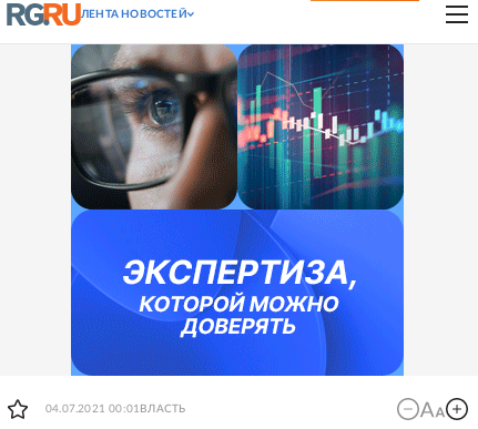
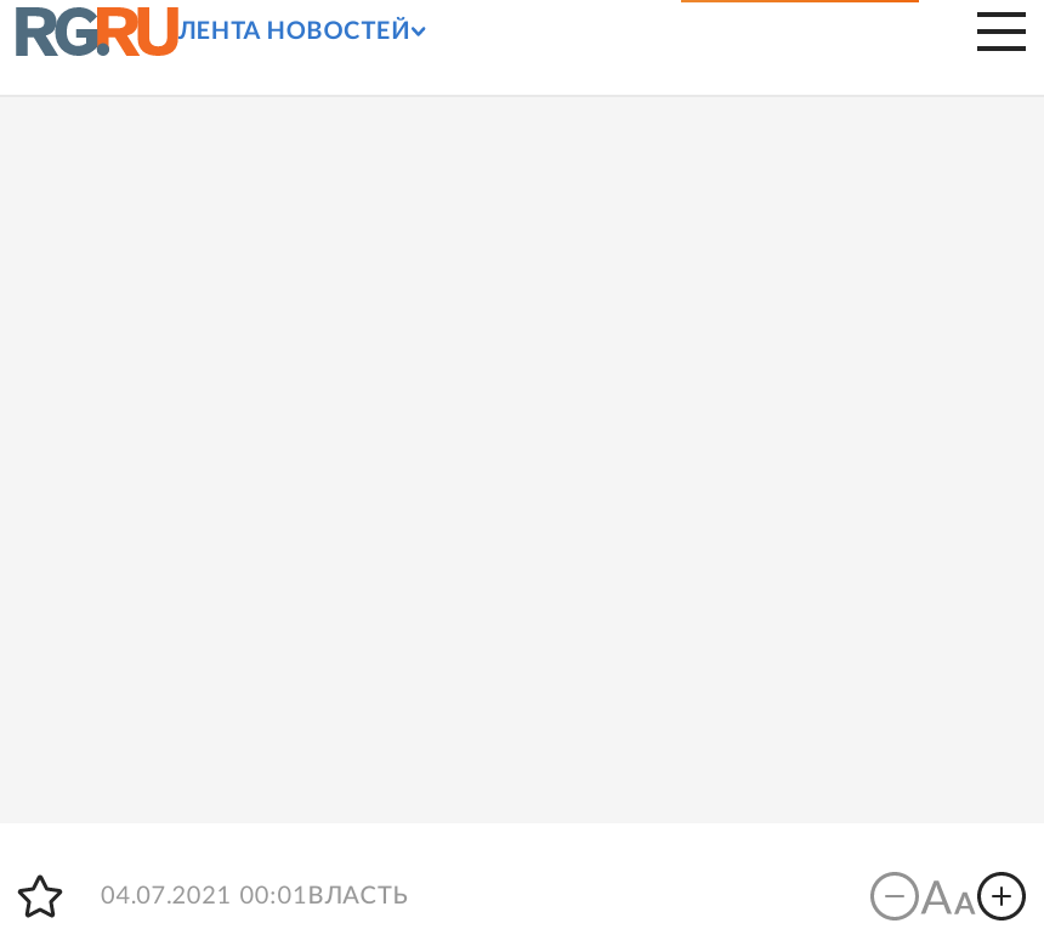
[70,43,405,377] [image] -> none

